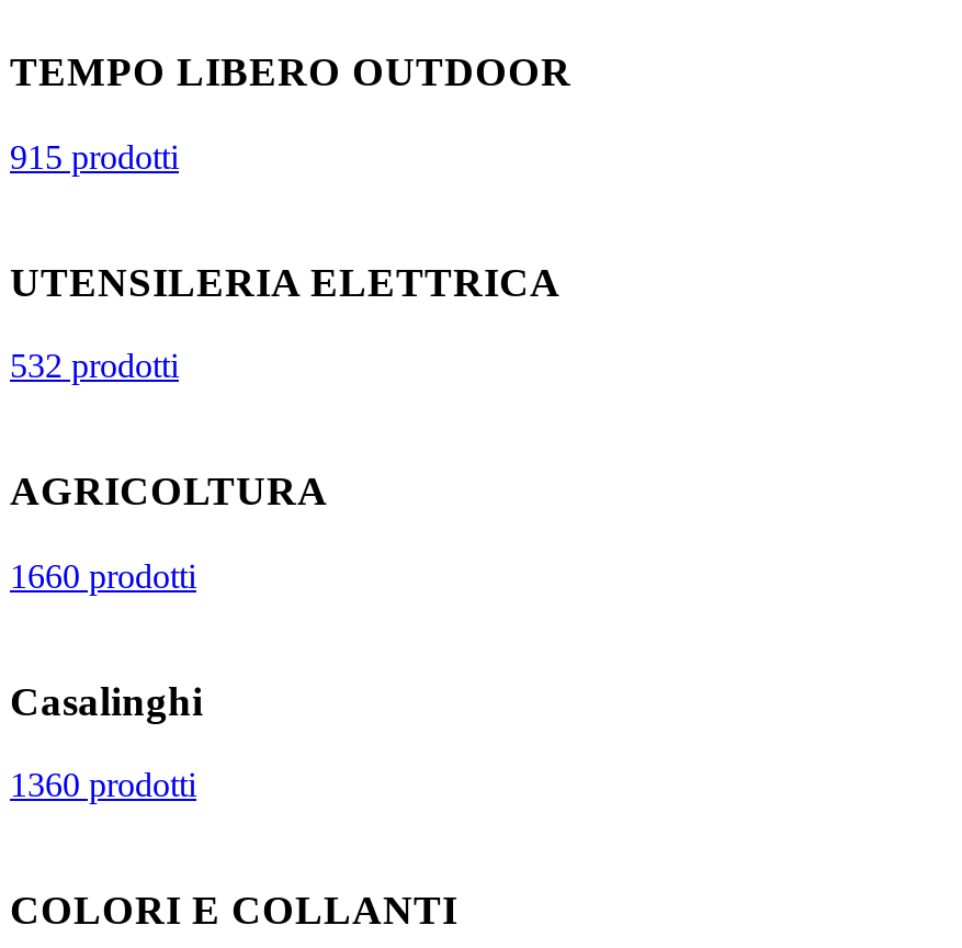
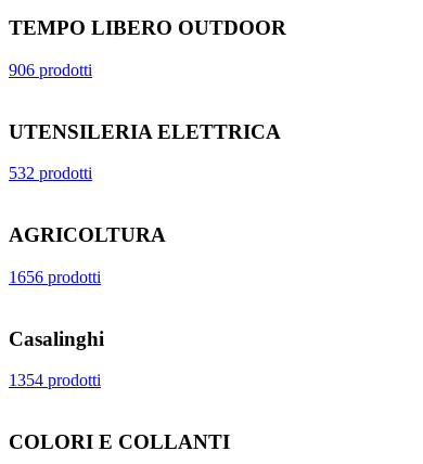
[10,138,179,176] 915 prodotti -> [9,61,92,79] 906 prodotti
[10,557,196,594] 1660 prodotti -> [9,268,101,286] 1656 prodotti
[10,767,196,804] 1360 prodotti -> [9,371,101,390] 1354 prodotti

